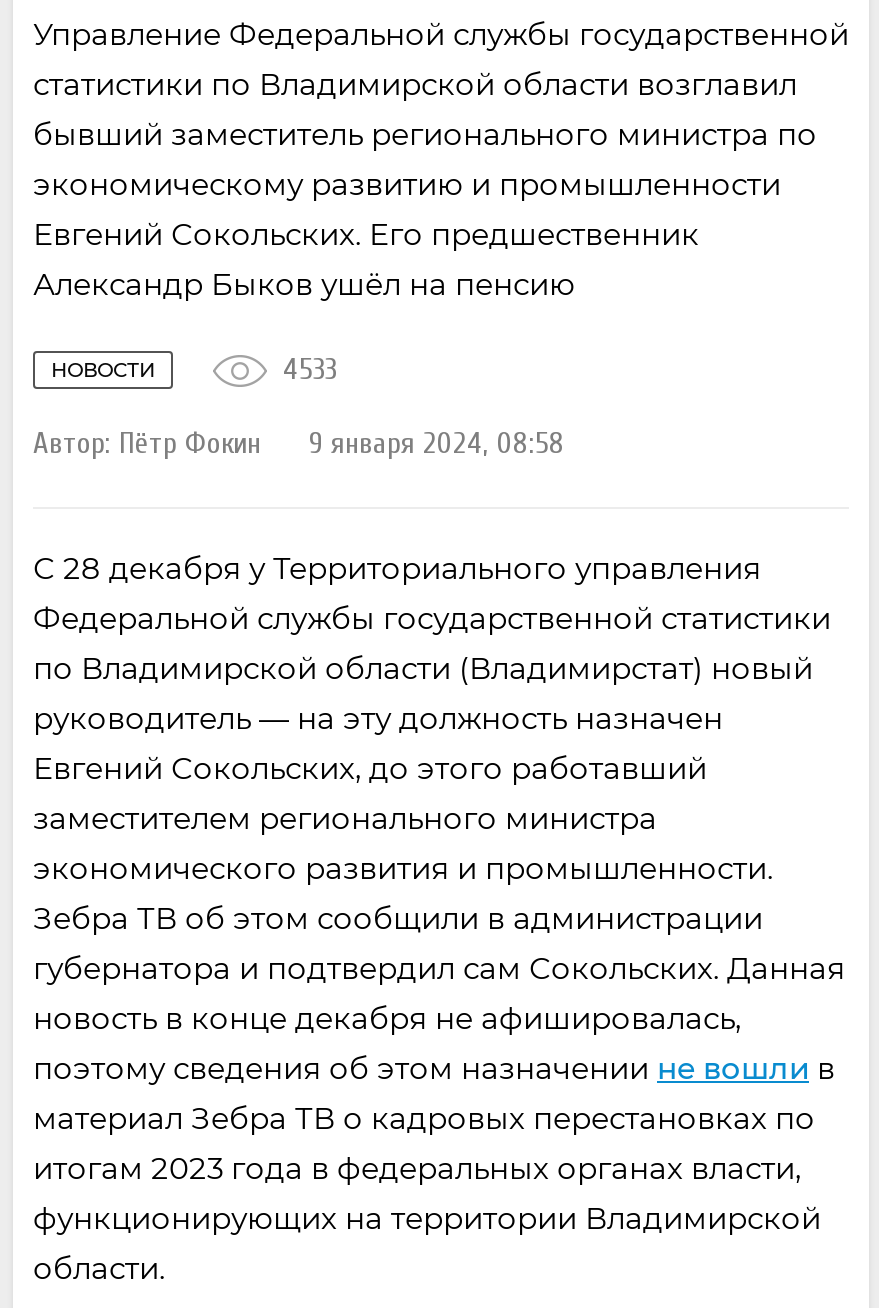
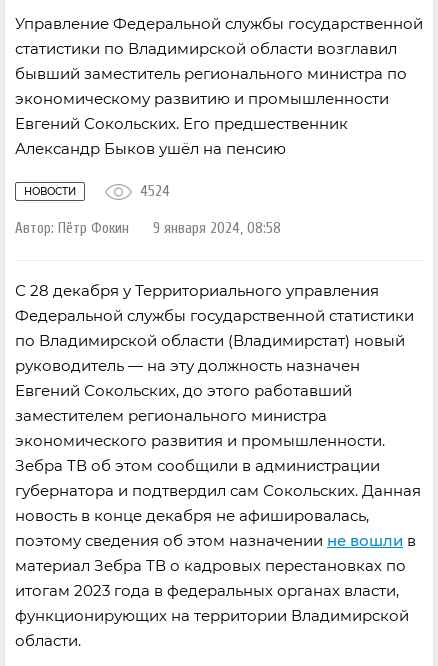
[283,353,337,387] 4533 -> [140,183,170,200] 4524

